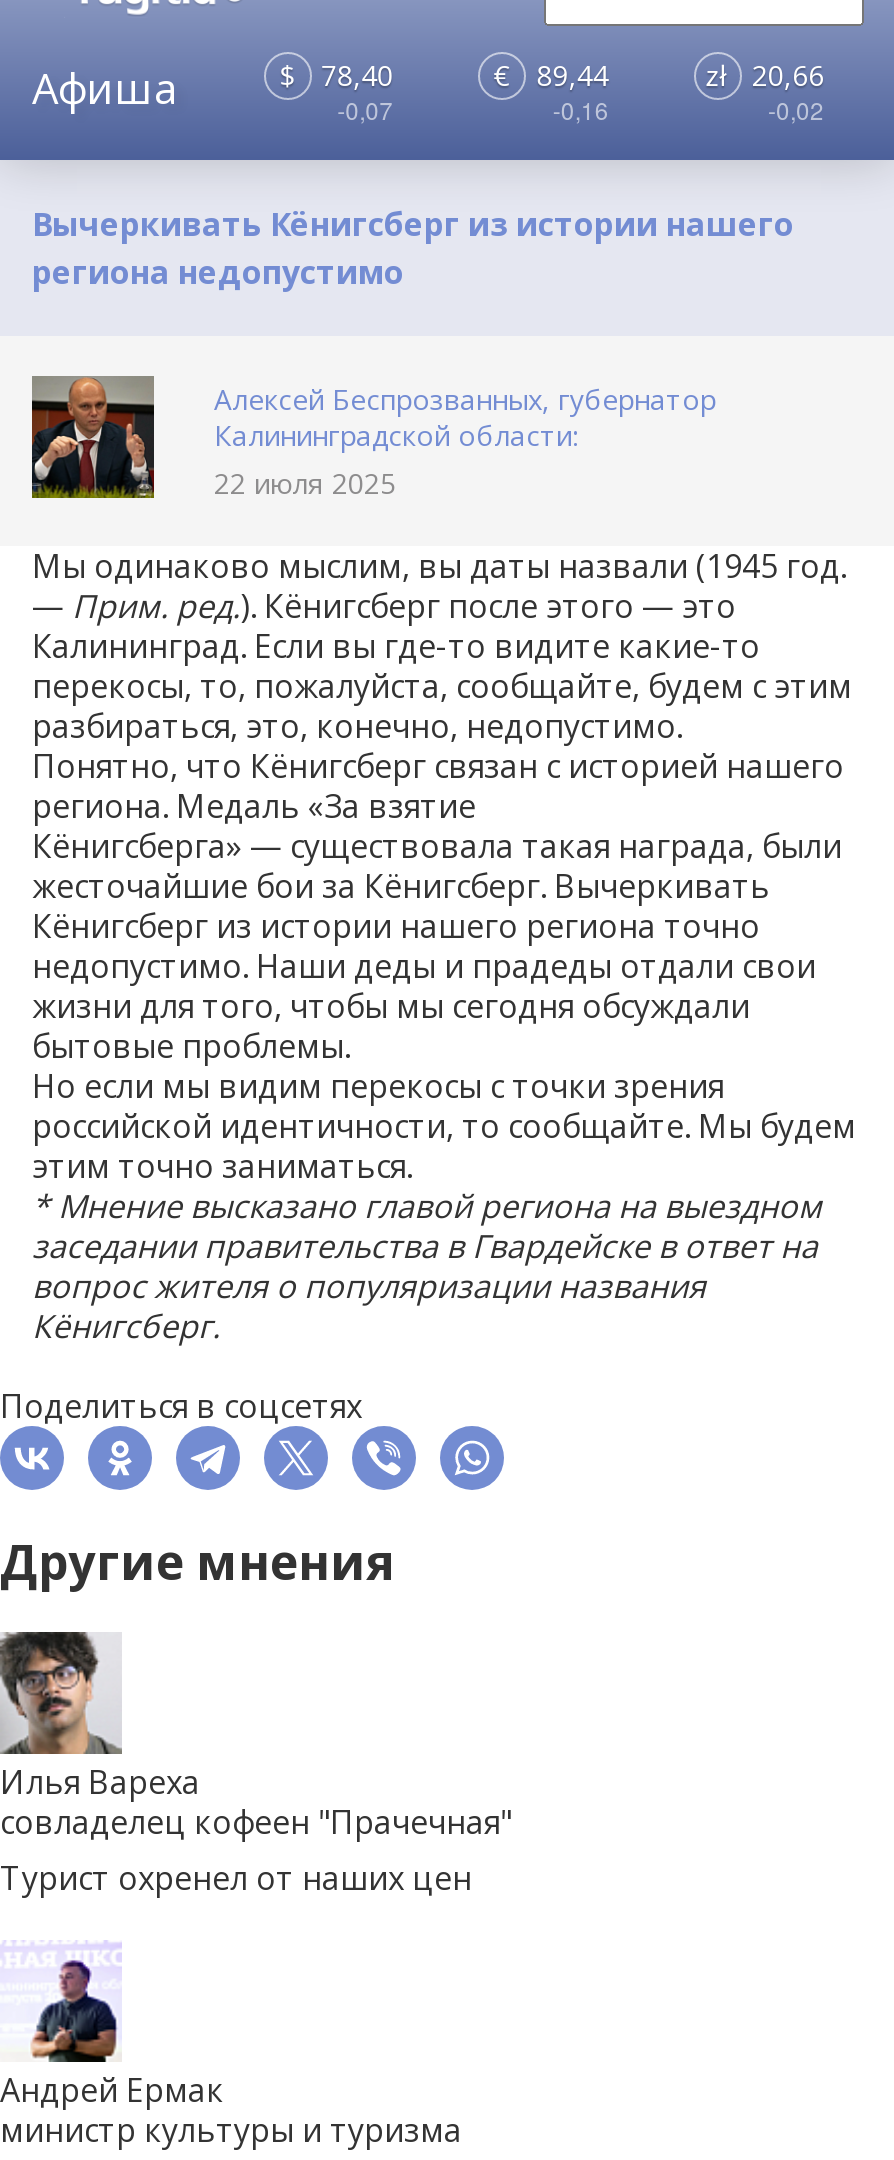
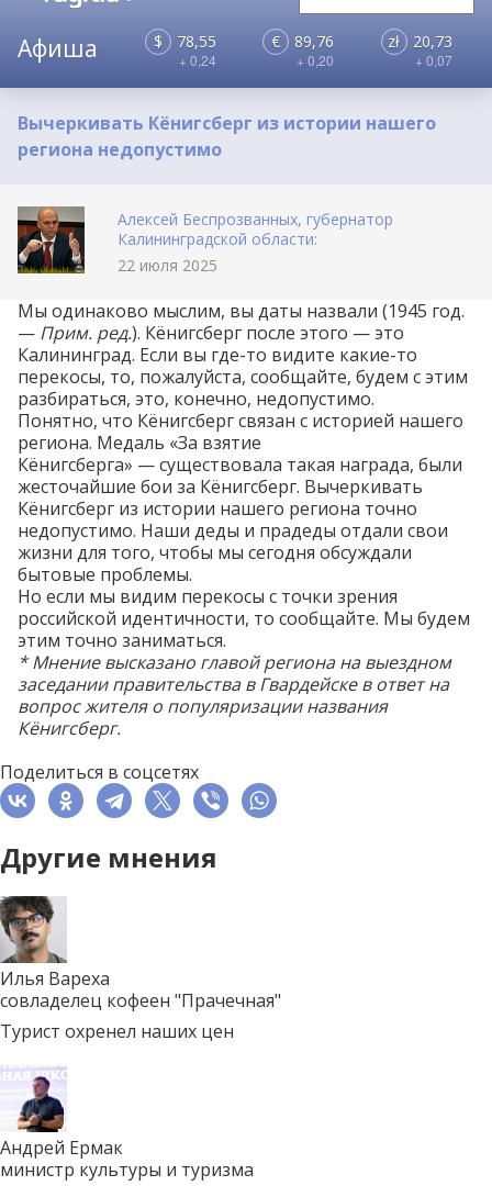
[321,56,393,126] 78,40 | -0,07 -> [176,31,216,69] 78,55 | + 0,24
[537,56,609,126] 89,44 | -0,16 -> [295,31,334,69] 89,76 | + 0,20
[752,56,824,126] 20,66 | -0,02 -> [413,31,452,69] 20,73 | + 0,07
[0,1856,472,1900] Турист охренел от наших цен -> [0,1019,234,1043] Турист охренел наших цен

